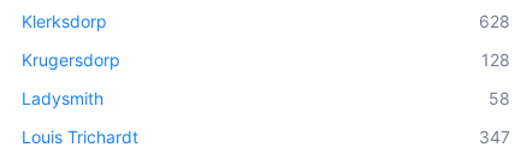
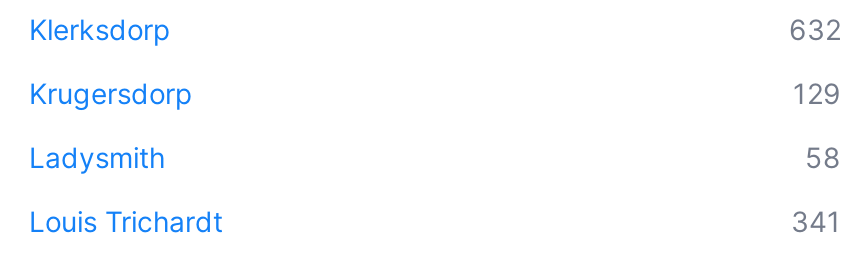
[479,11,510,31] 628 -> [789,12,841,46] 632
[481,49,510,70] 128 -> [793,76,841,110] 129
[479,126,510,147] 347 -> [791,204,841,238] 341

